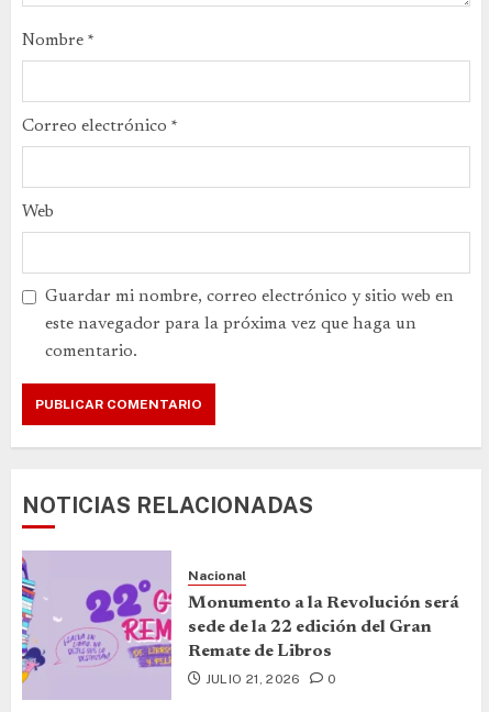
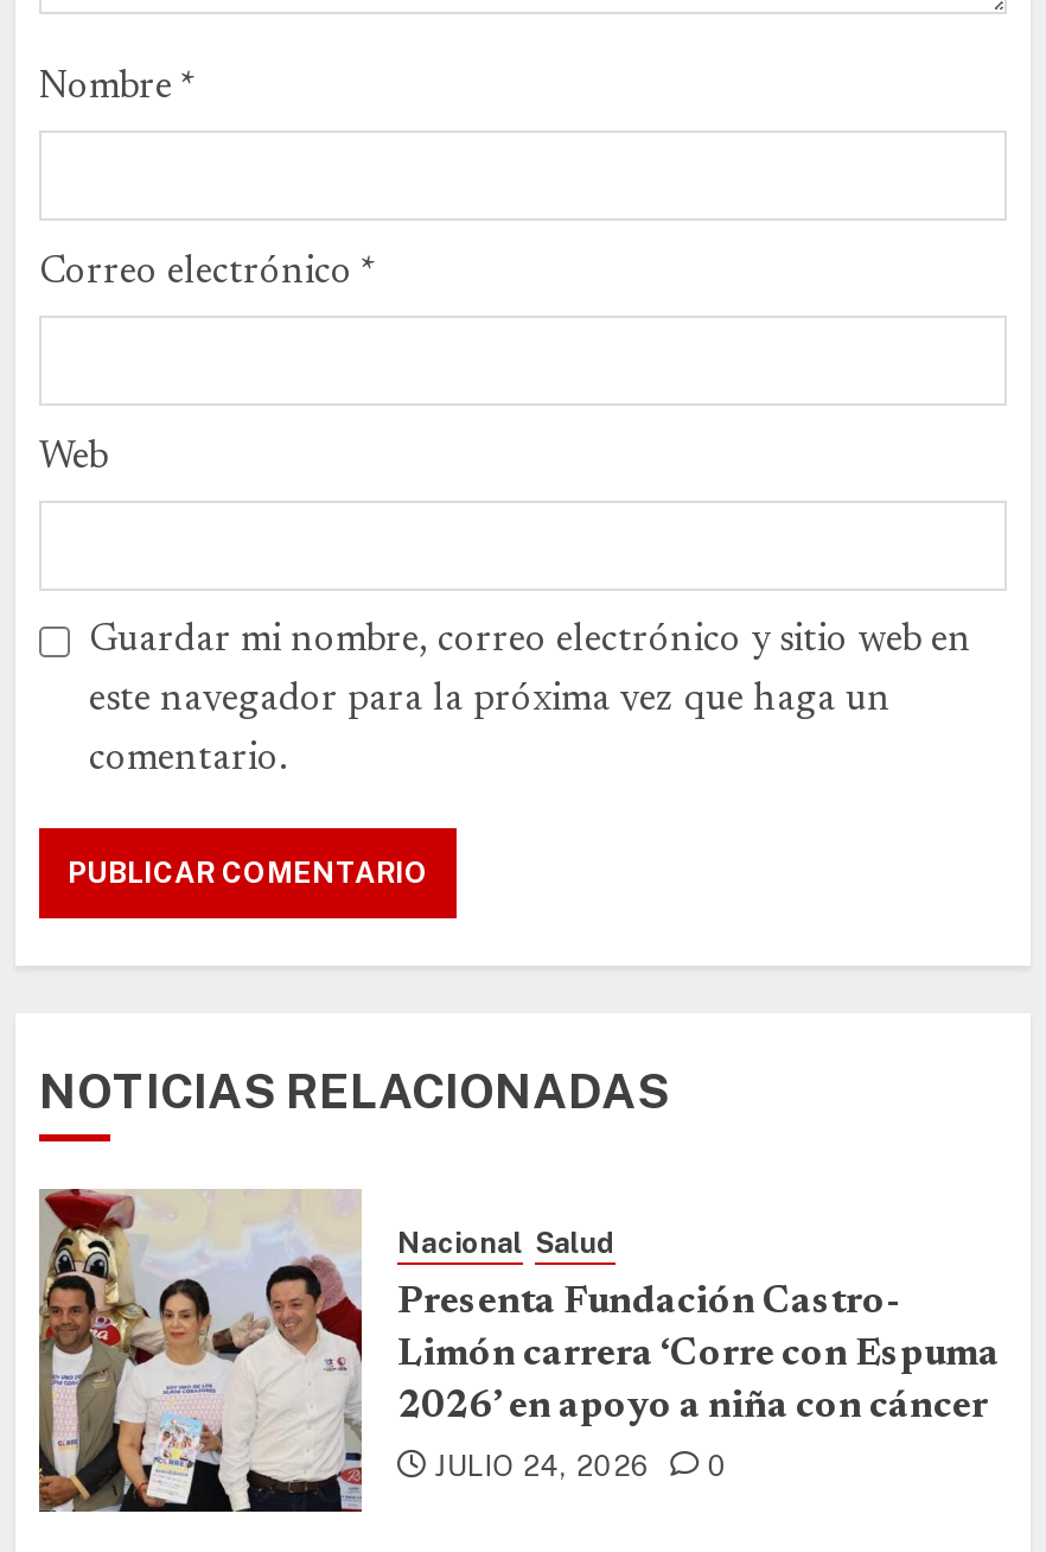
[21,550,246,700] [image] | Nacional -> [37,1187,616,1514] [image] | Nacional Salud
[188,594,459,660] Monumento a la Revolución será | sede de la 22 edición del Gran | Remate de Libros -> [397,1283,1000,1425] Presenta Fundación Castro- | Limón carrera ‘Corre con Espuma | 2026’ en apoyo a niña con cáncer
[205,671,337,686] JULIO 21, 2026 0 -> [435,1449,728,1482] JULIO 24, 2026 0

